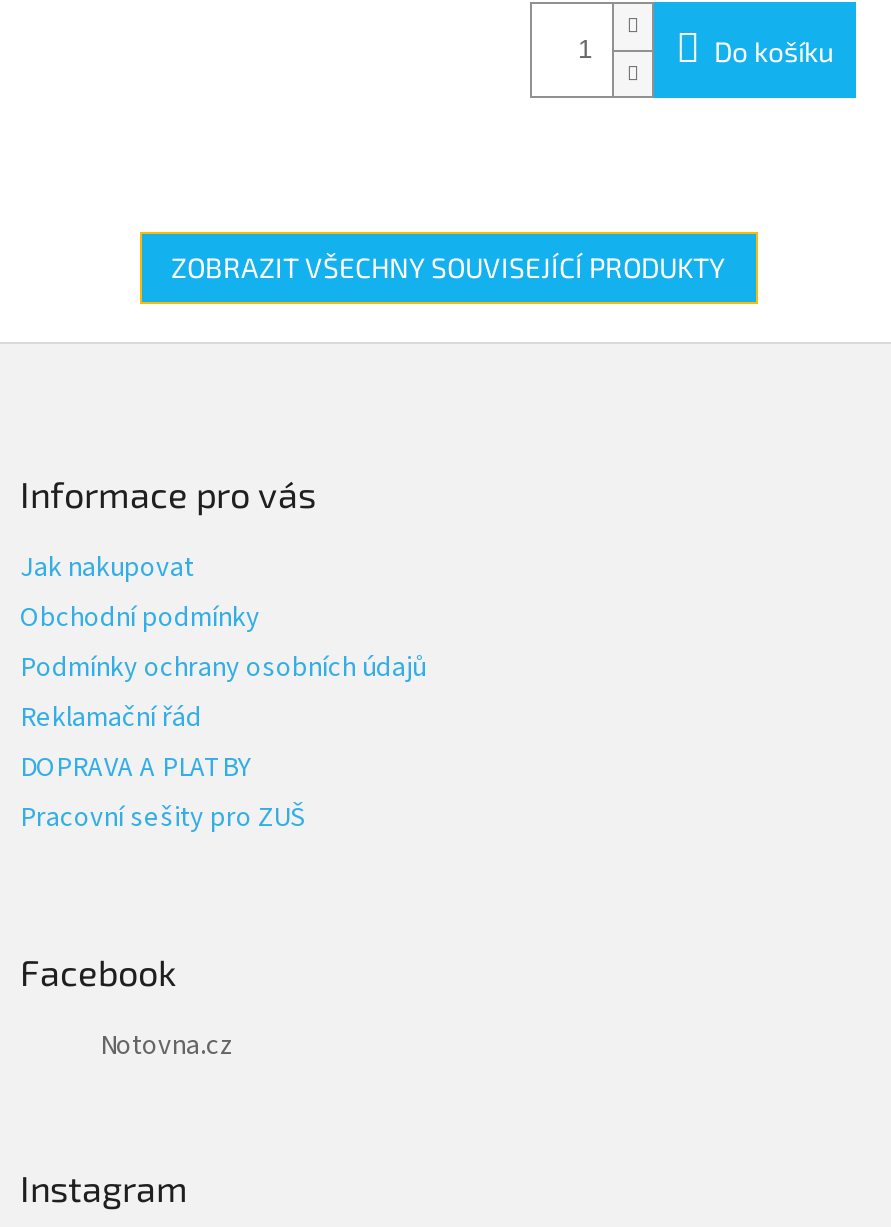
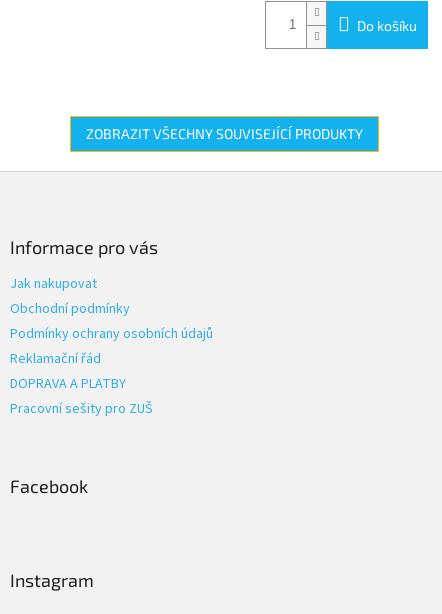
[100,1025,234,1065] Notovna.cz -> none

